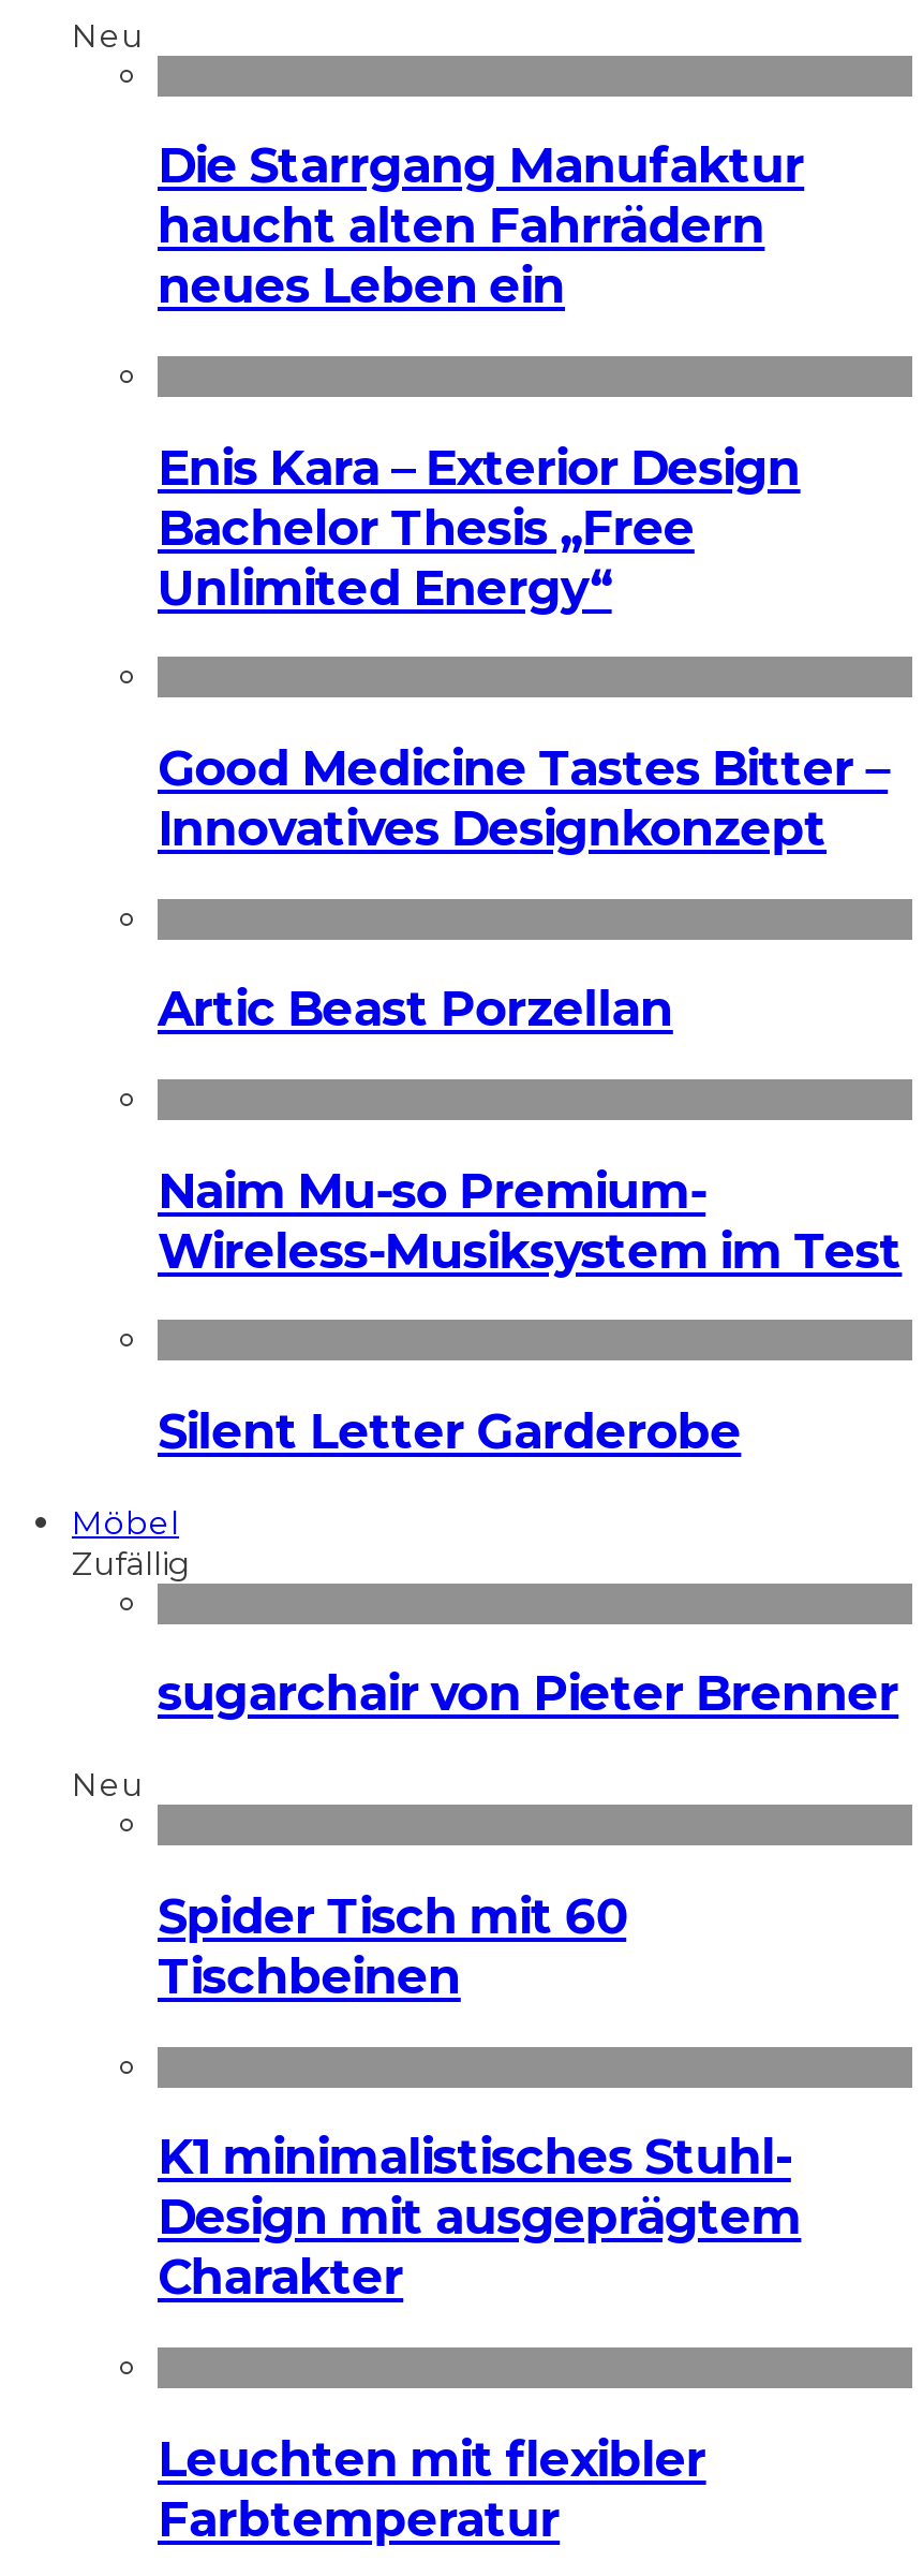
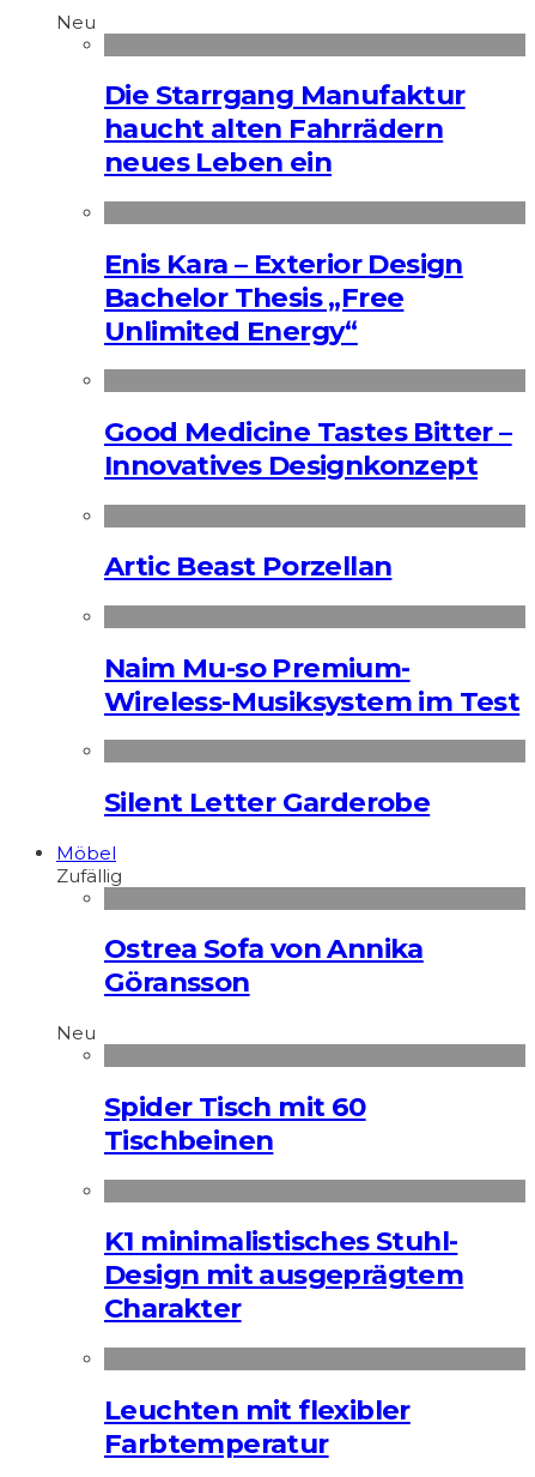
[158,1664,899,1724] sugarchair von Pieter Brenner -> [104,932,423,999] Ostrea Sofa von Annika | Göransson

